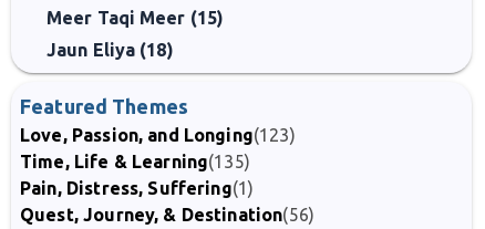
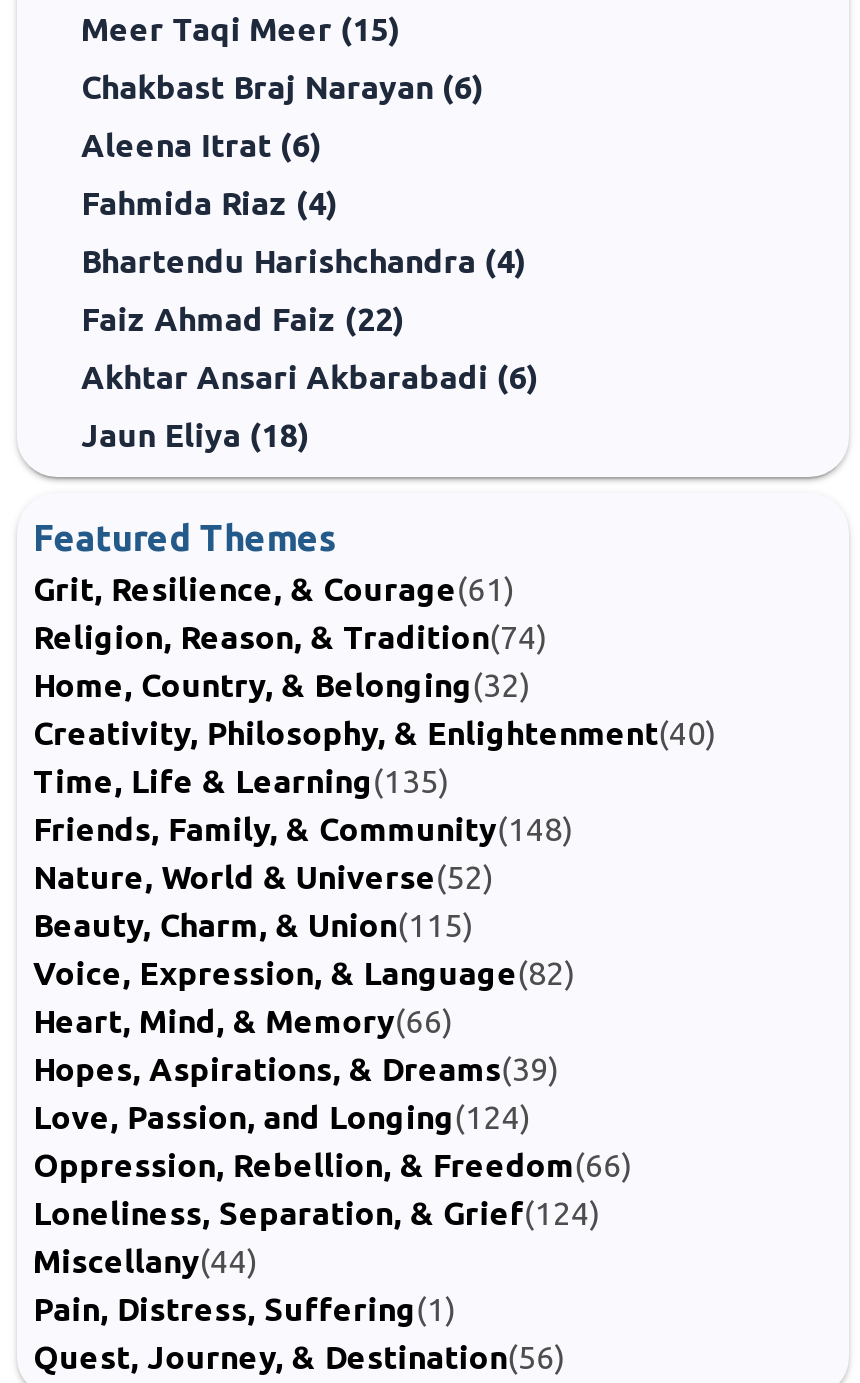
none -> [81,69,539,395] Chakbast Braj Narayan (6) | Aleena Itrat (6) | Fahmida Riaz (4) | Bhartendu Harishchandra (4) | Faiz Ahmad Faiz (22) | Akhtar Ansari Akbarabadi (6)
[20,125,295,145] Love, Passion, and Longing(123) -> [33,571,716,751] Grit, Resilience, & Courage(61) | Religion, Reason, & Tradition(74) | Home, Country, & Belonging(32) | Creativity, Philosophy, & Enlightenment(40)
none -> [33,811,632,1279] Friends, Family, & Community(148) | Nature, World & Universe(52) | Beauty, Charm, & Union(115) | Voice, Expression, & Language(82) | Heart, Mind, & Memory(66) | Hopes, Aspirations, & Dreams(39) | Love, Passion, and Longing(124) | Oppression, Rebellion, & Freedom(66) | Loneliness, Separation, & Grief(124) | Miscellany(44)

